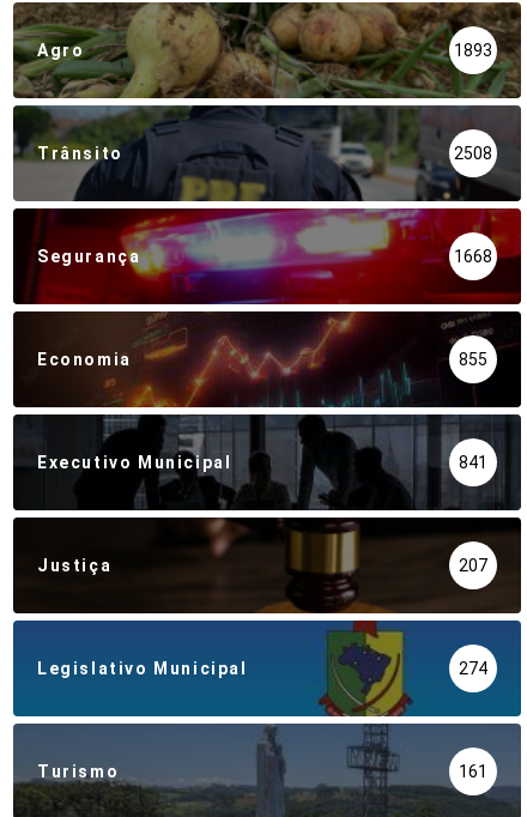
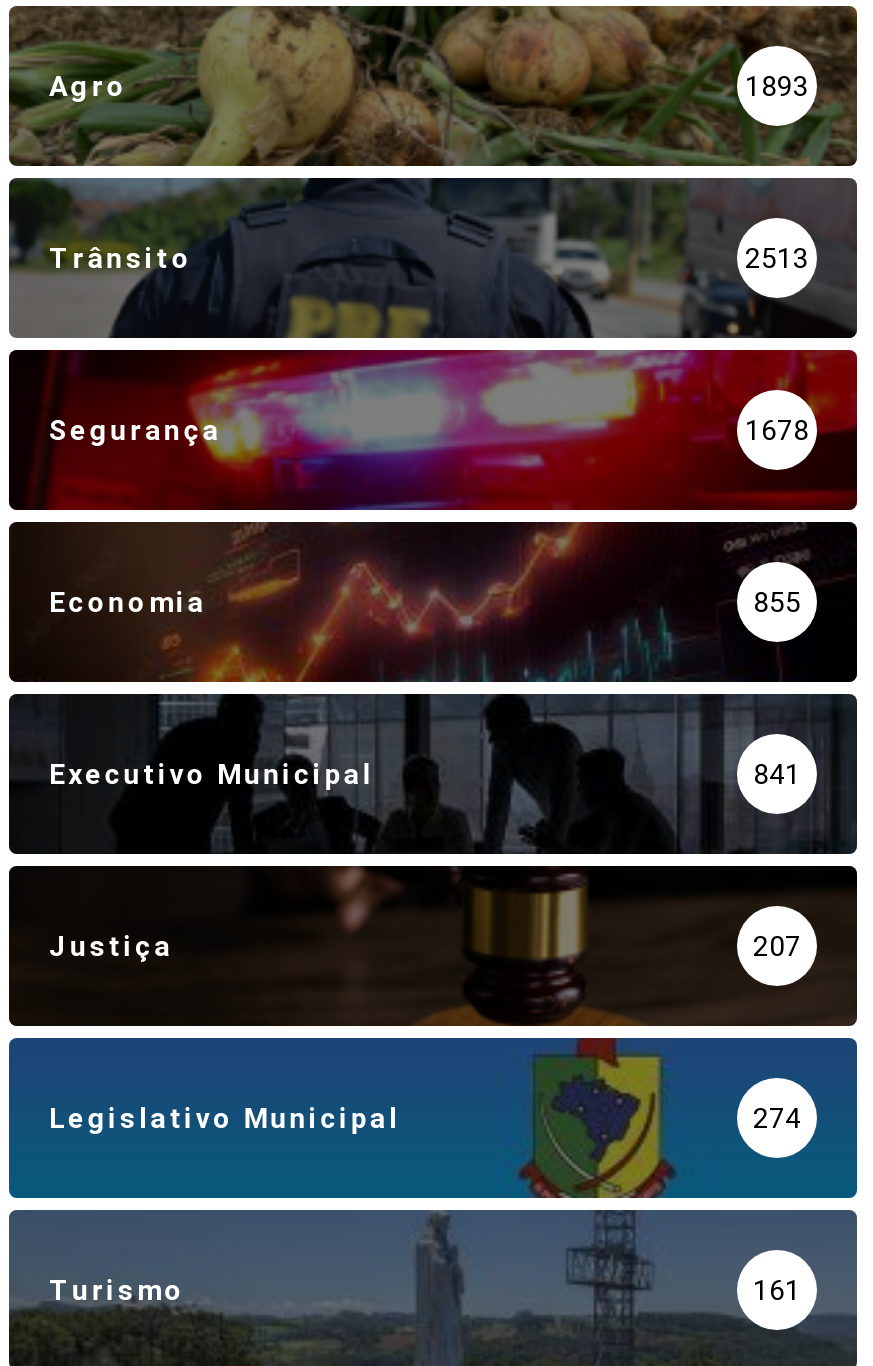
[454,143,492,162] 2508 -> [745,241,809,273] 2513
[454,246,492,265] 1668 -> [745,413,809,445] 1678

